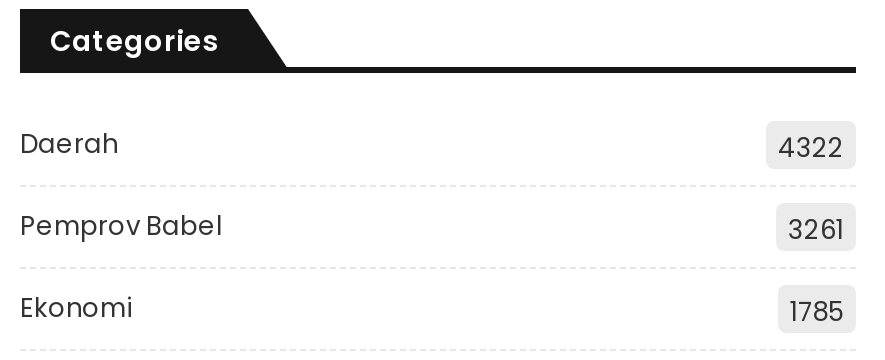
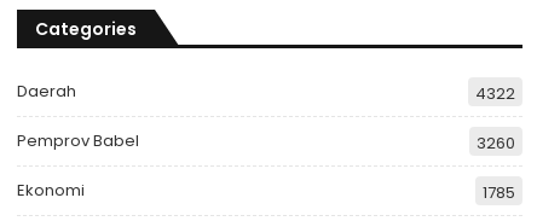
[788,211,844,249] 3261 -> [477,132,515,155] 3260

